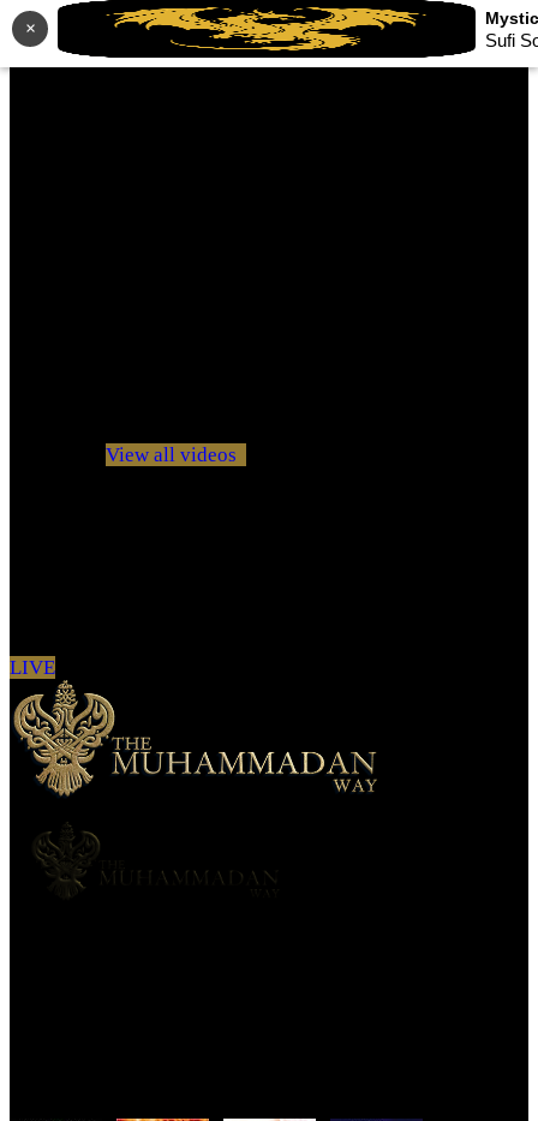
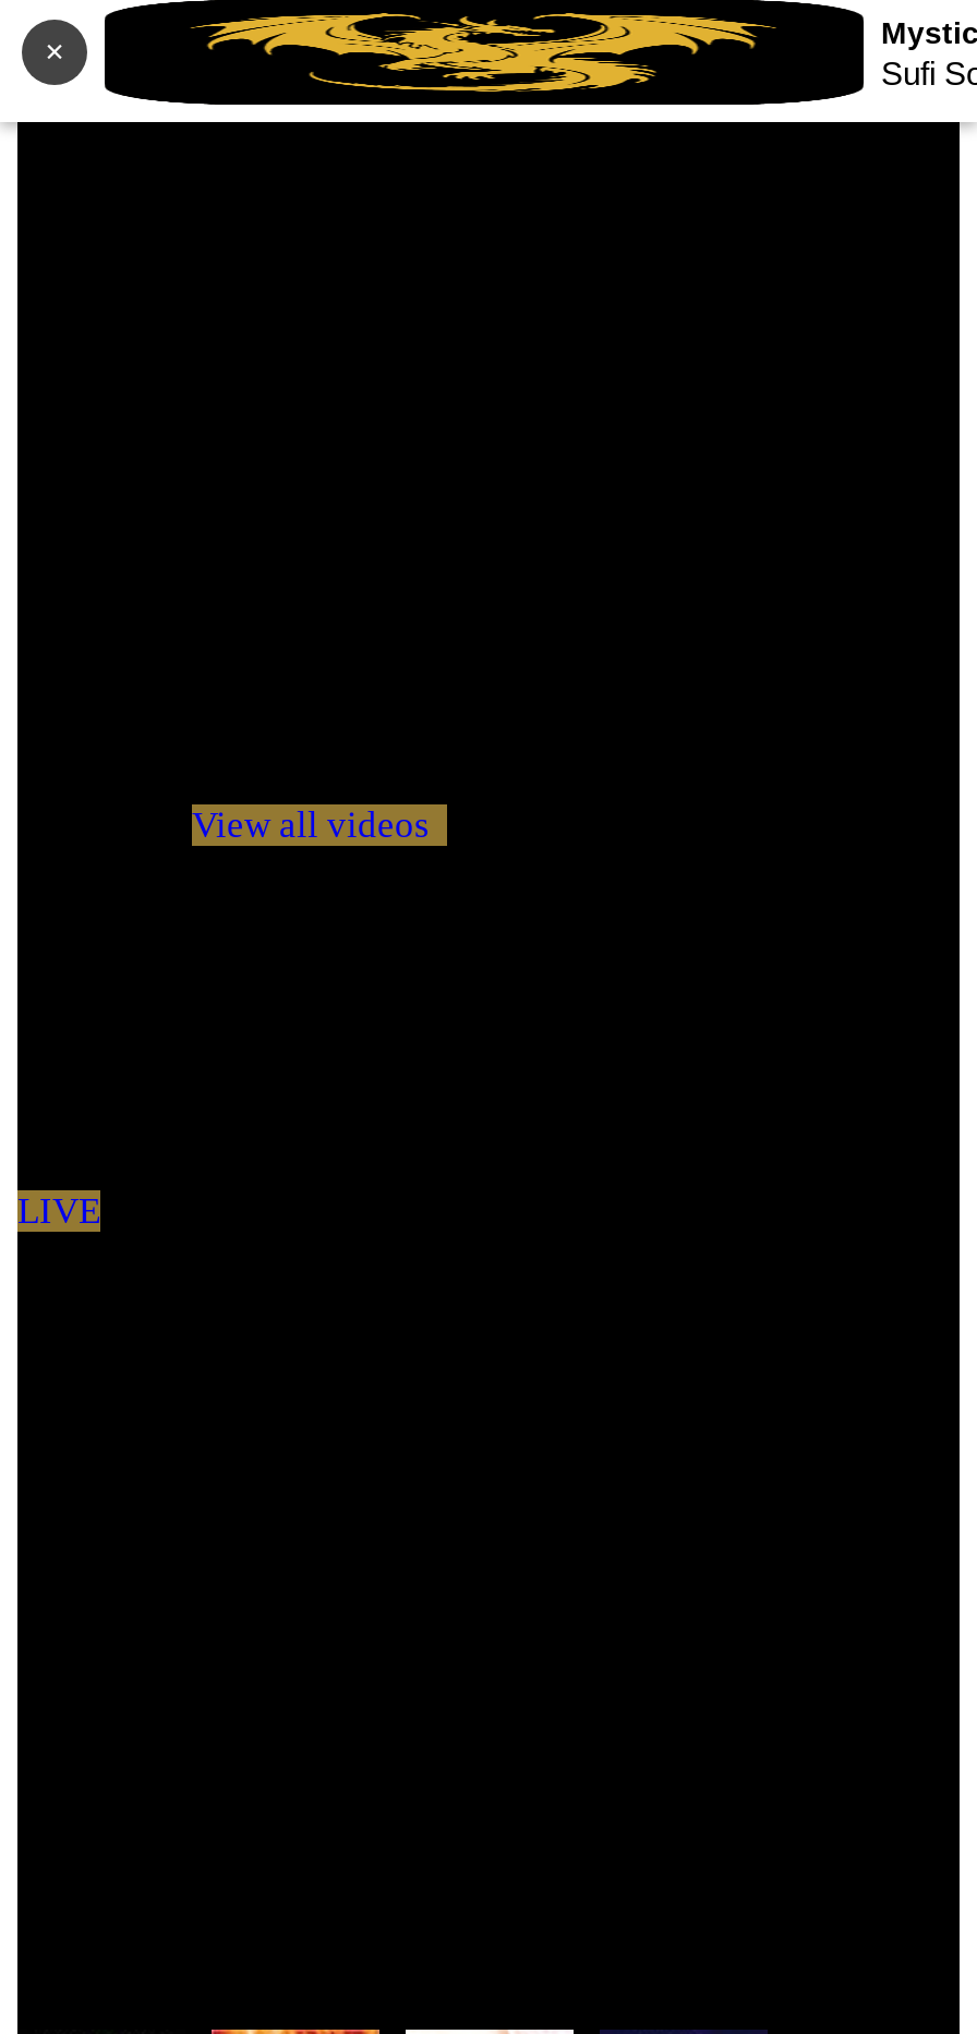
[13,680,377,797] [image] -> none

